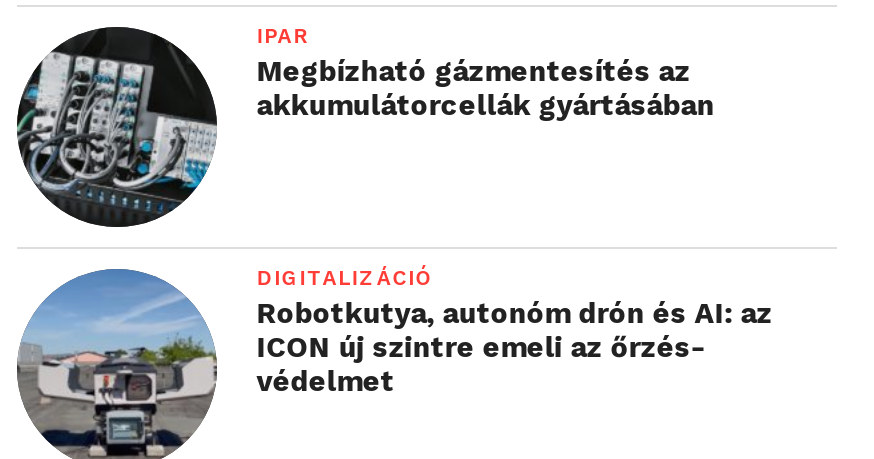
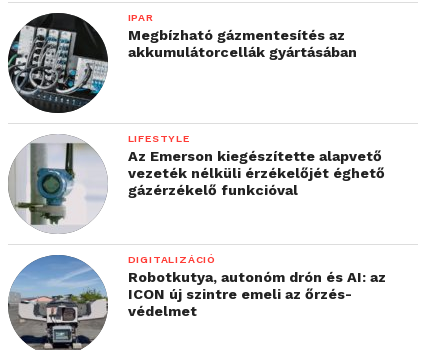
none -> [10,132,385,234] [image] | LIFESTYLE | Az Emerson kiegészítette alapvető | vezeték nélküli érzékelőjét éghető | gázérzékelő funkcióval

